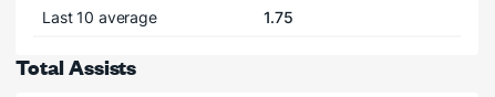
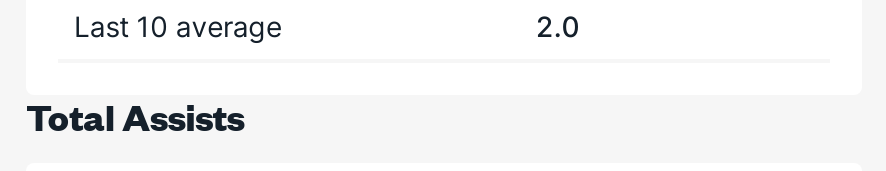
[264,8,293,26] 1.75 -> [536,9,579,43] 2.0

